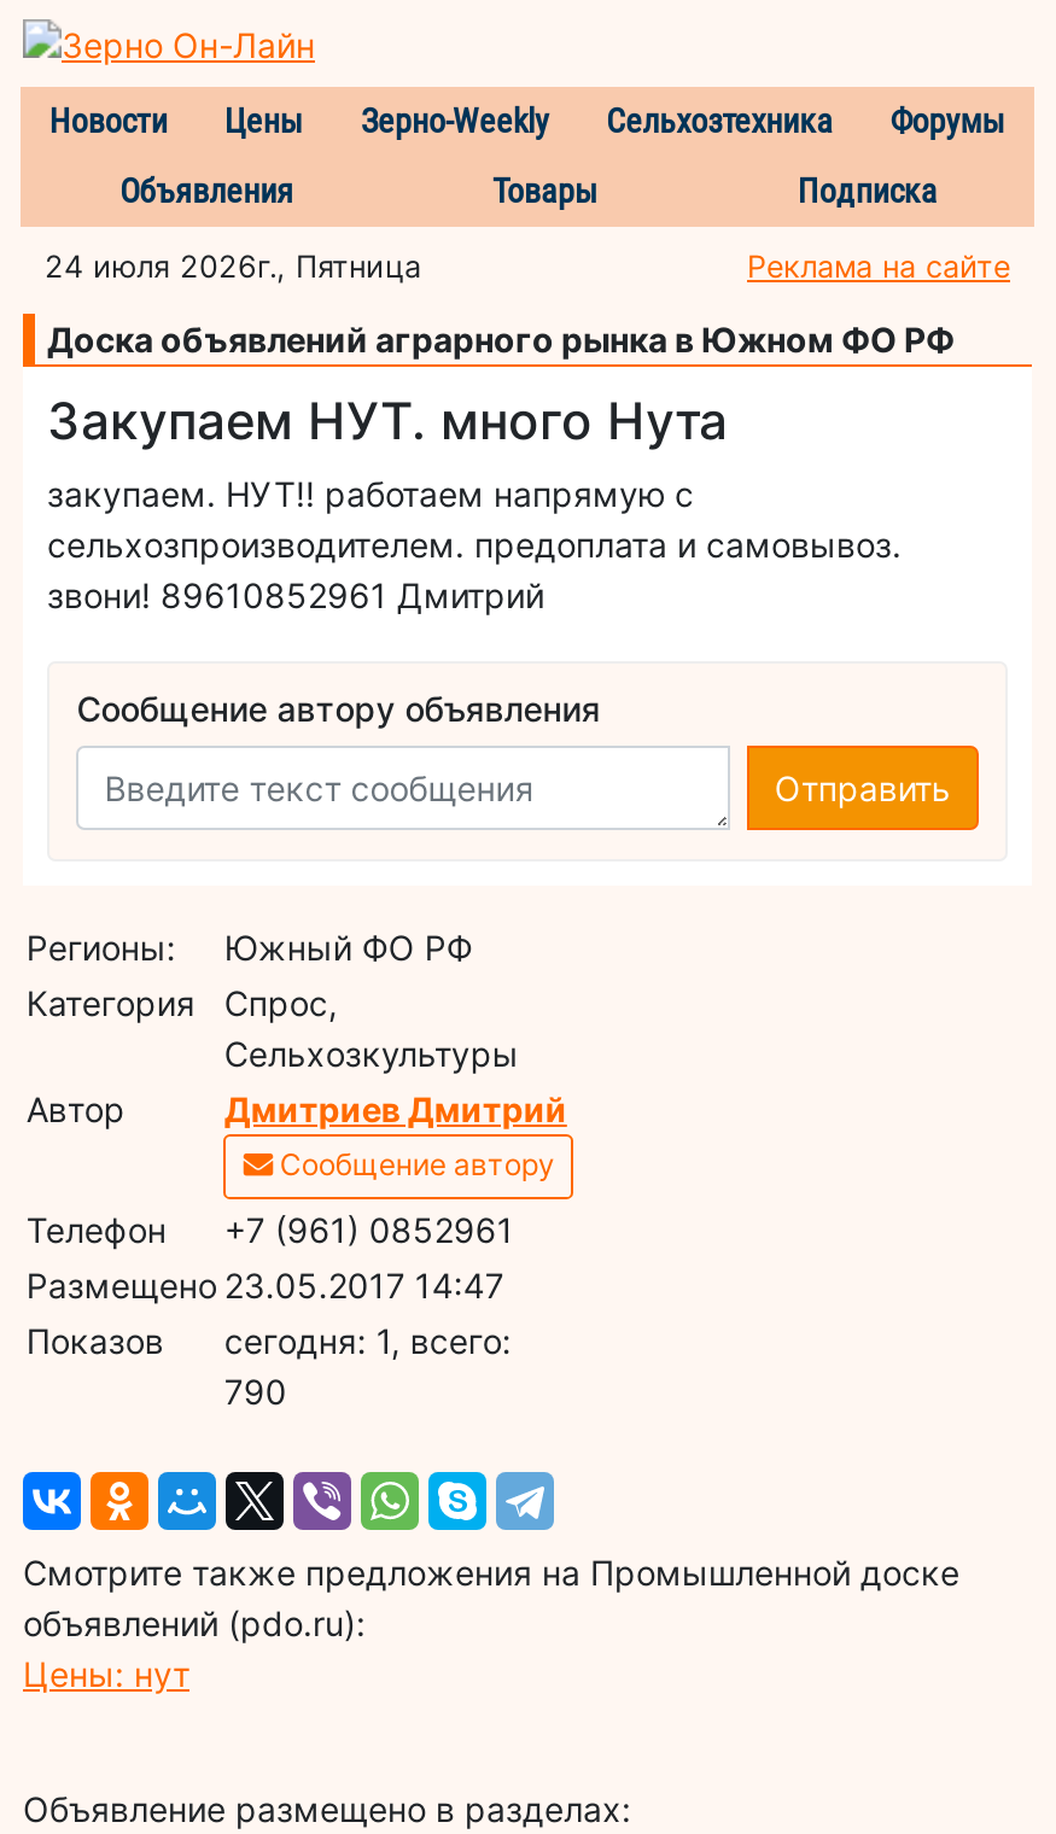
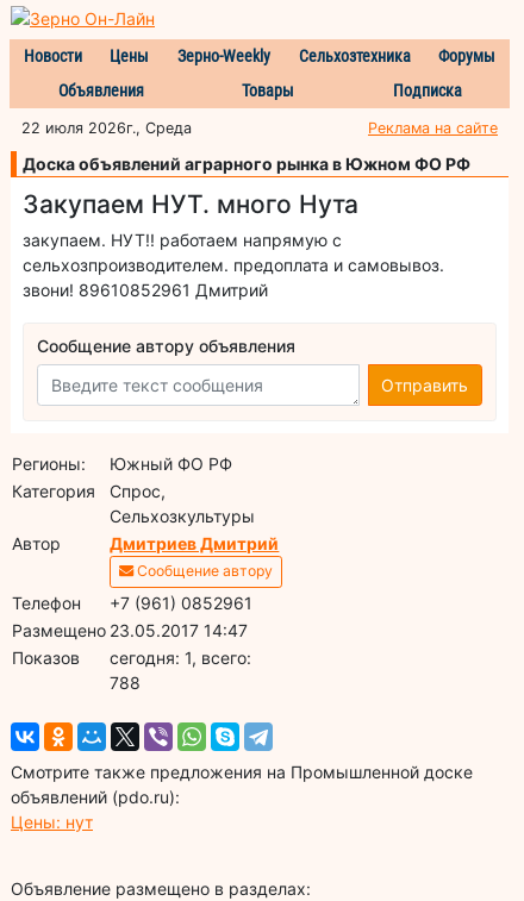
[45,248,421,284] 24 июля 2026г., Пятница -> [21,119,192,137] 22 июля 2026г., Среда
[224,1370,287,1411] 790 -> [110,672,141,692] 788

